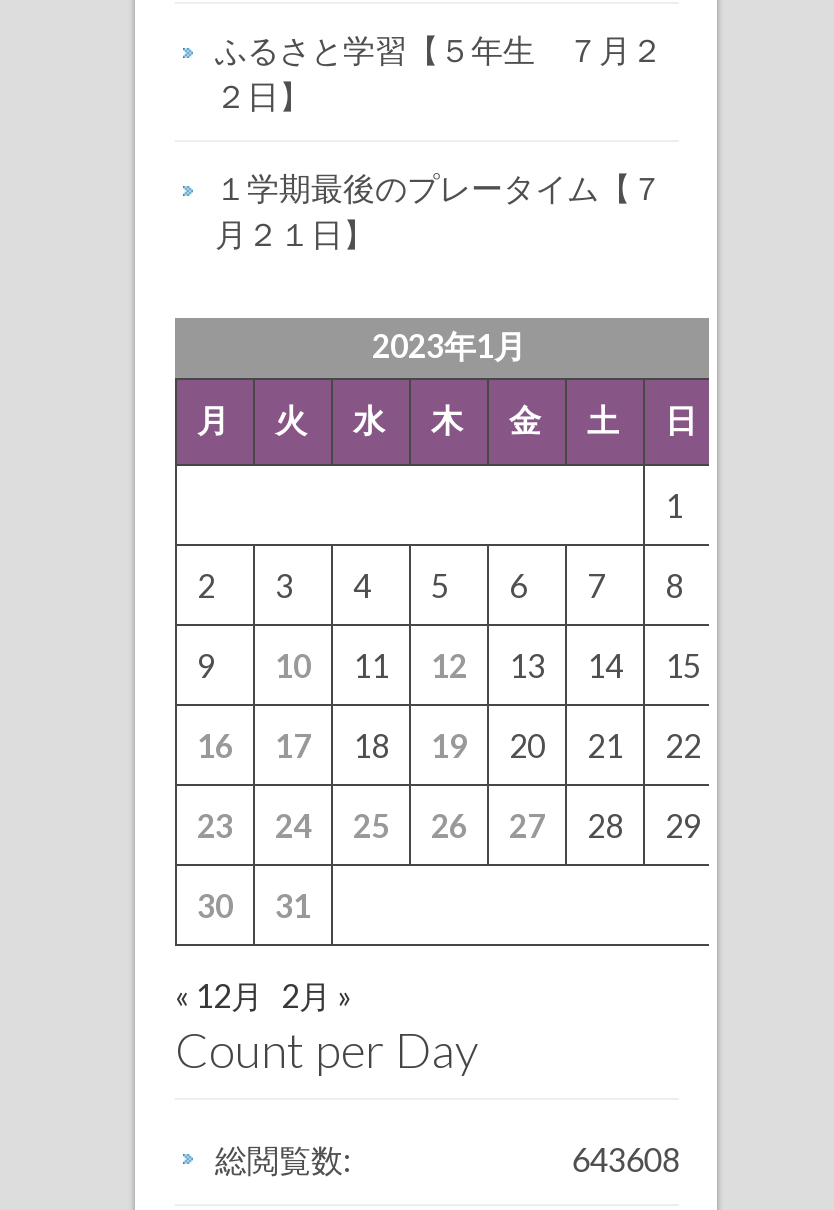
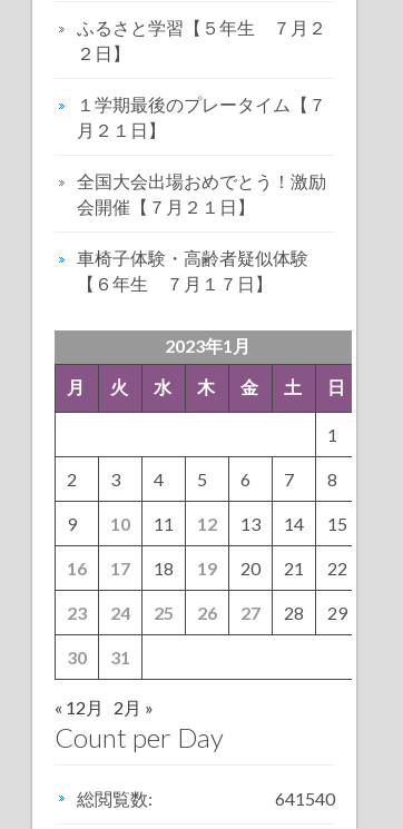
none -> [77,170,326,293] 全国大会出場おめでとう！激励 | 会開催【７月２１日】 | 車椅子体験・高齢者疑似体験 | 【６年生 ７月１７日】
[572,1139,680,1177] 643608 -> [275,787,335,809] 641540

